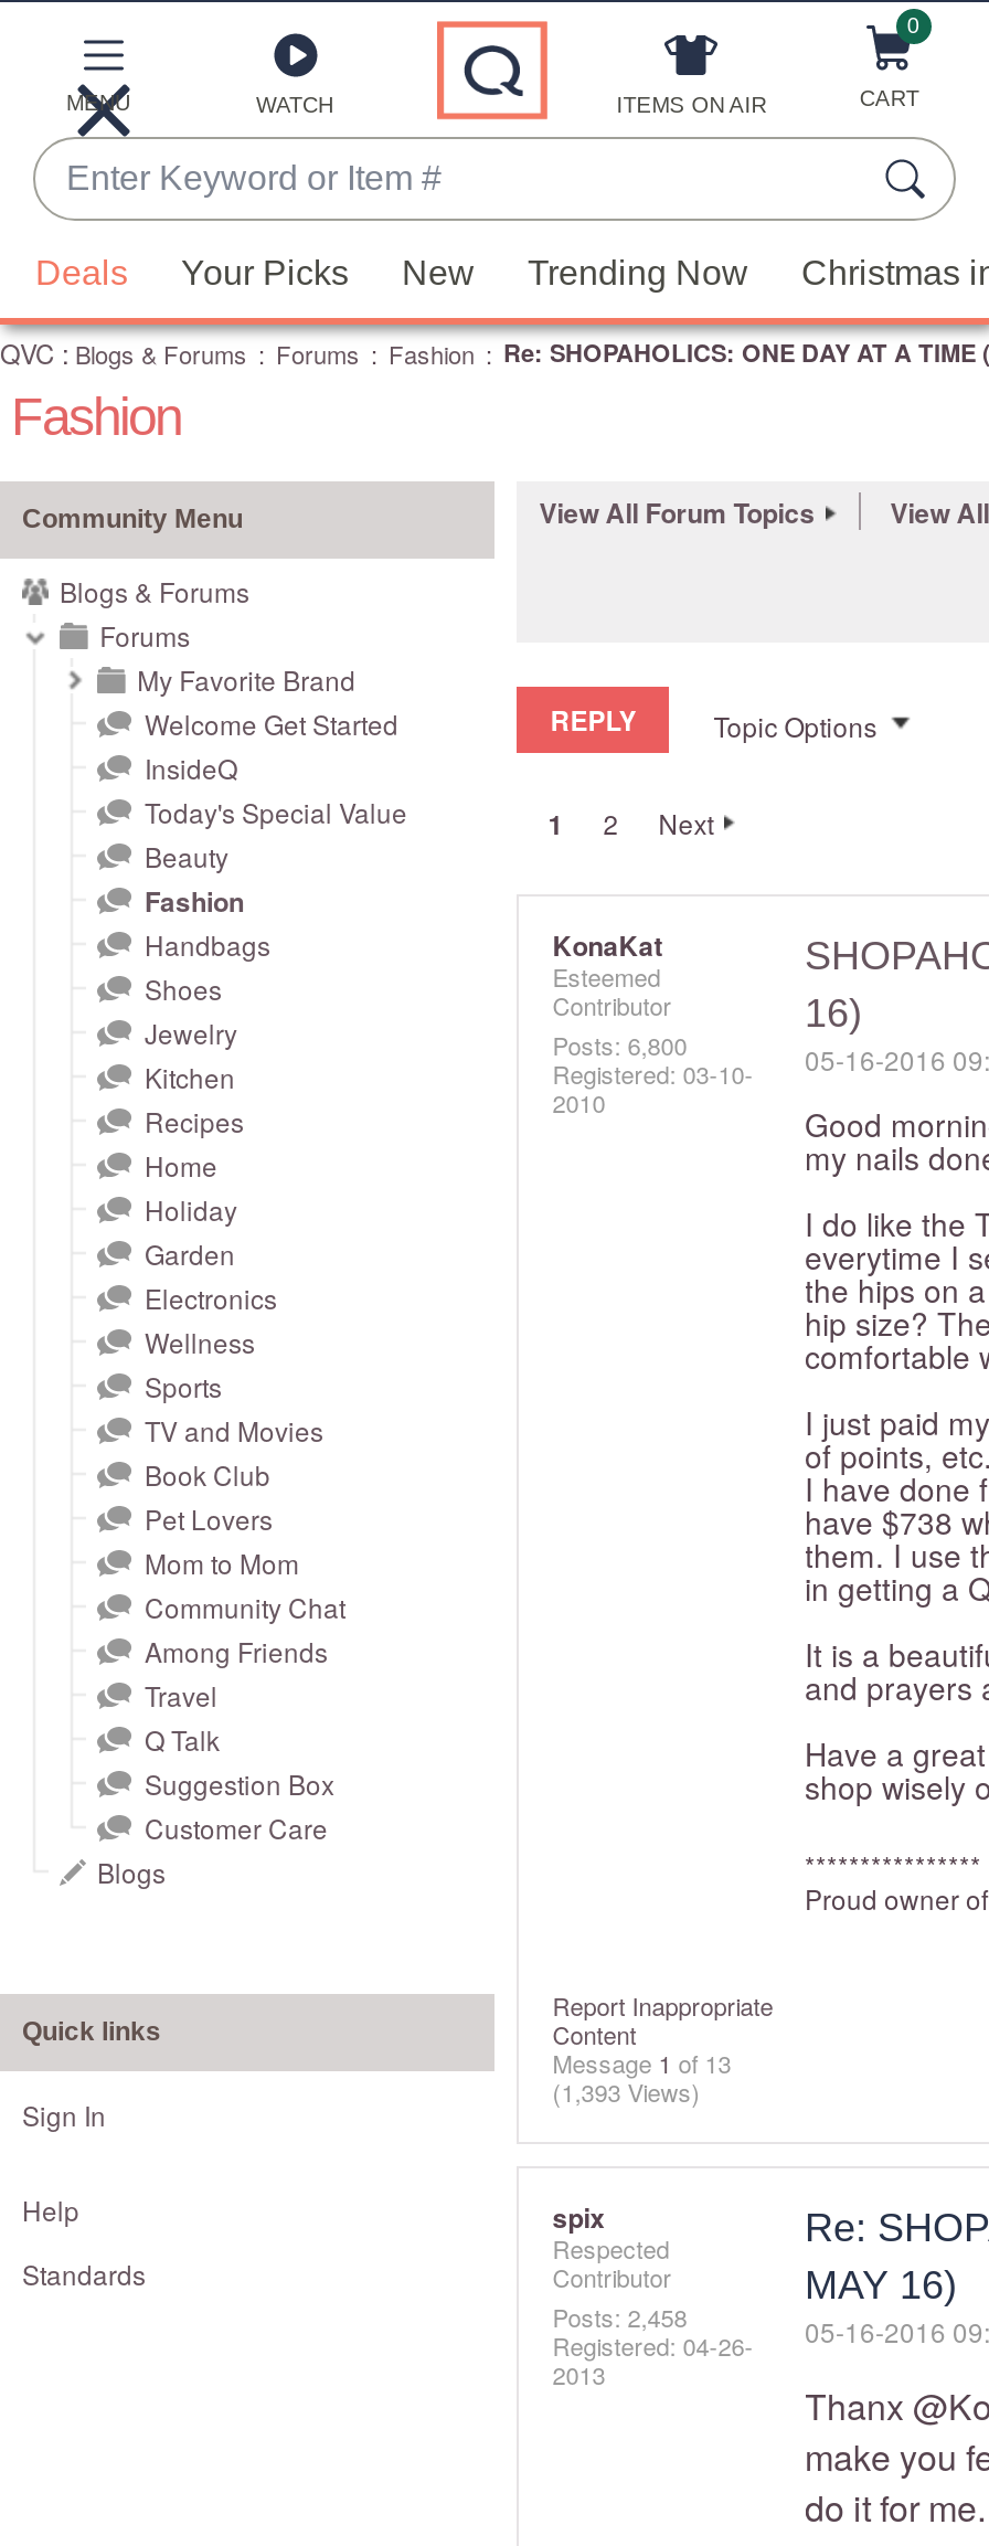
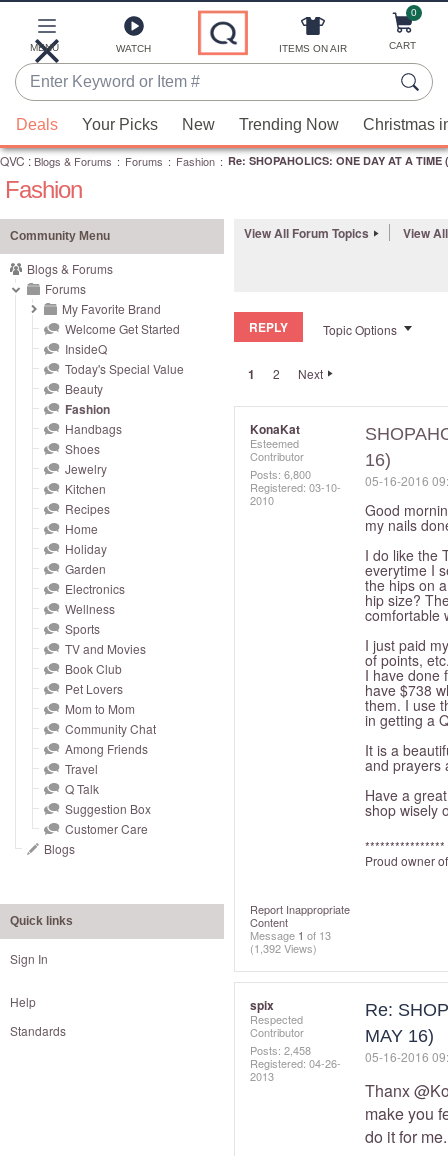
[552,2073,700,2109] (1,393 Views) -> [250,940,317,956] (1,392 Views)

